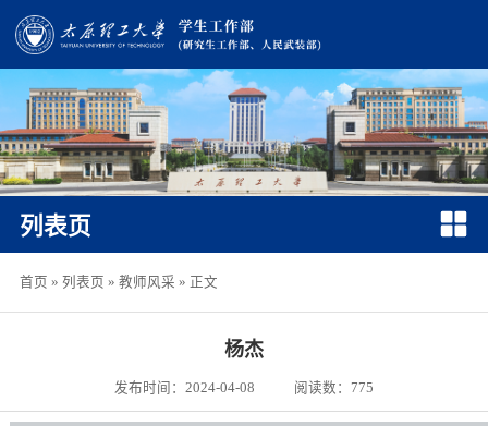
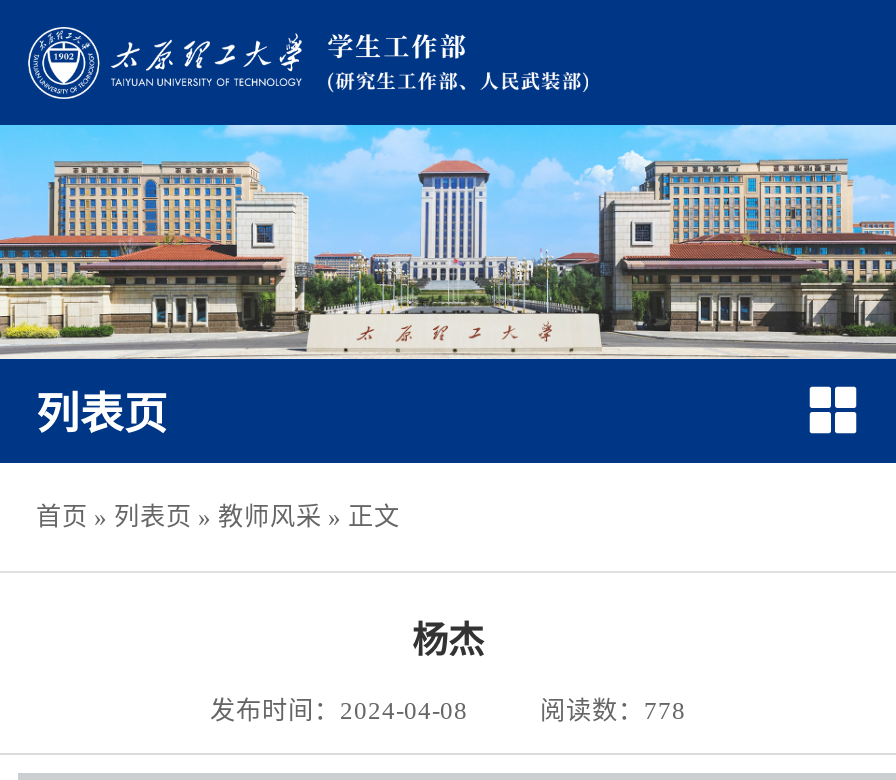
[294,380,374,396] 阅读数：775 -> [540,697,686,725] 阅读数：778

